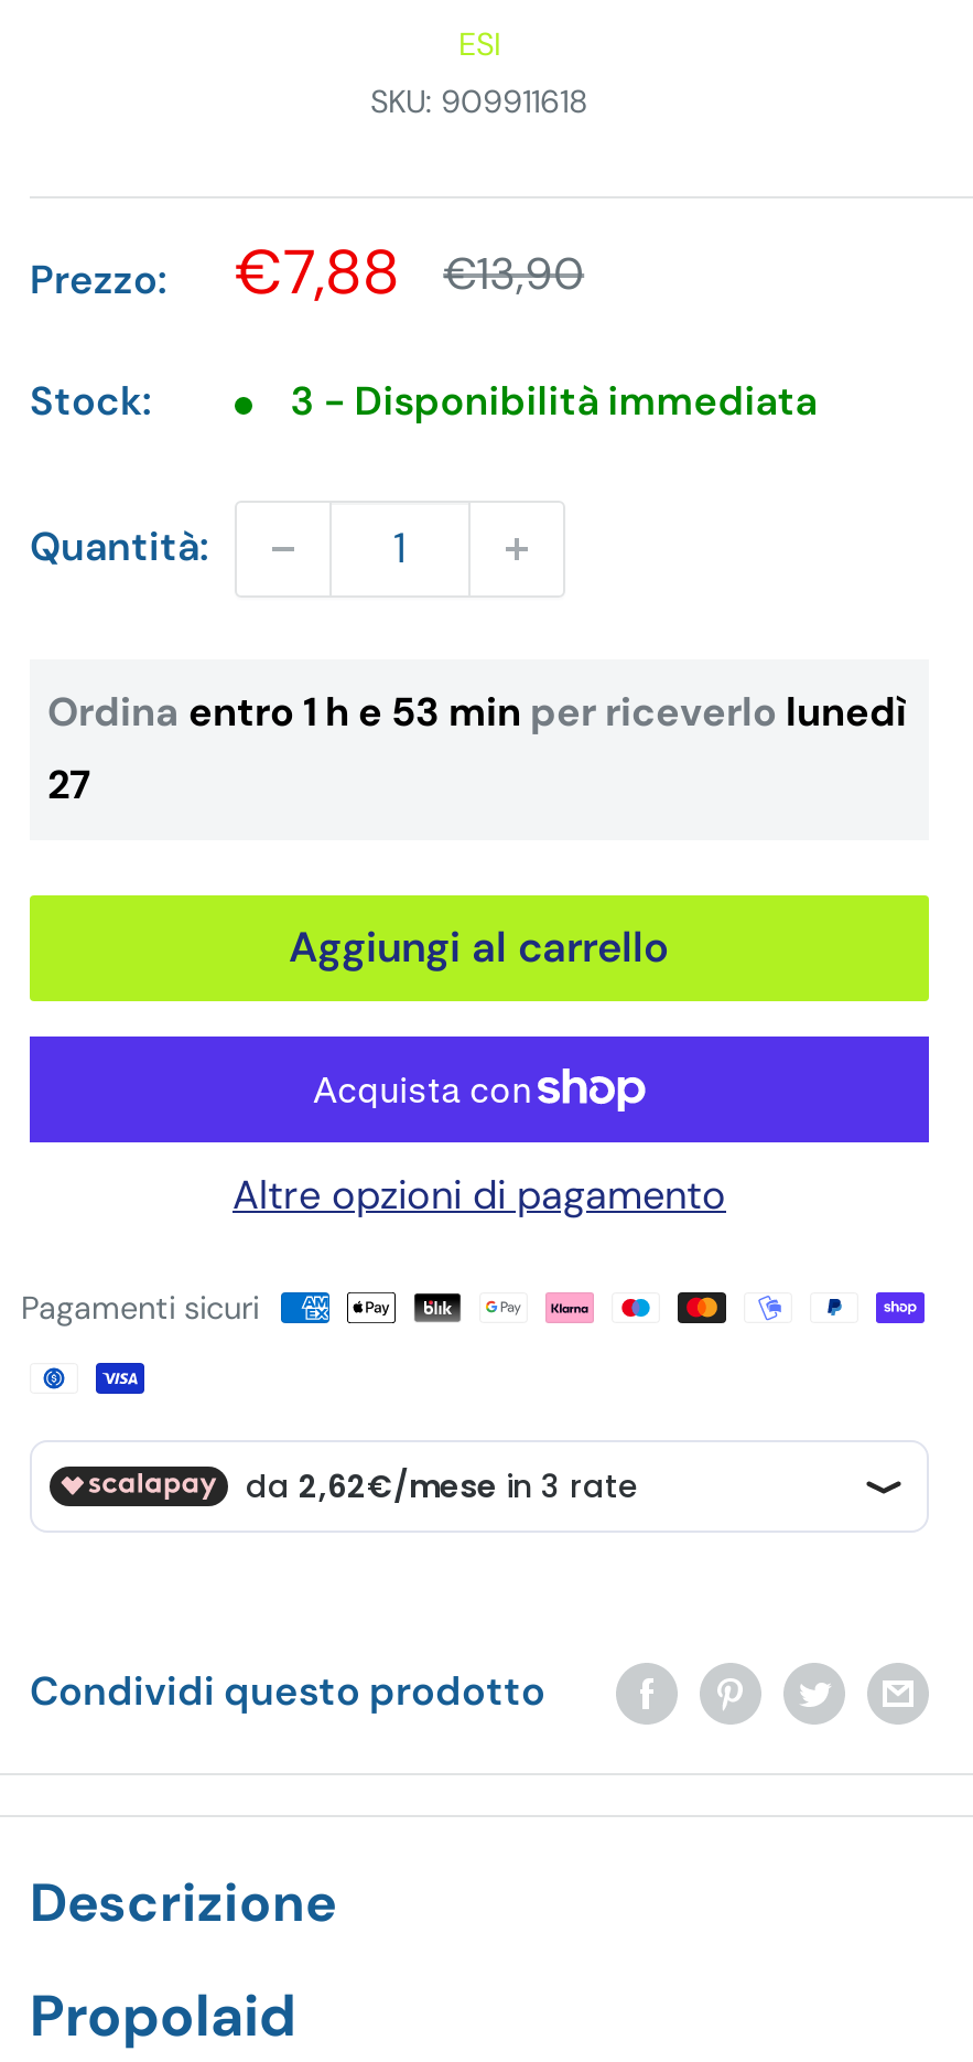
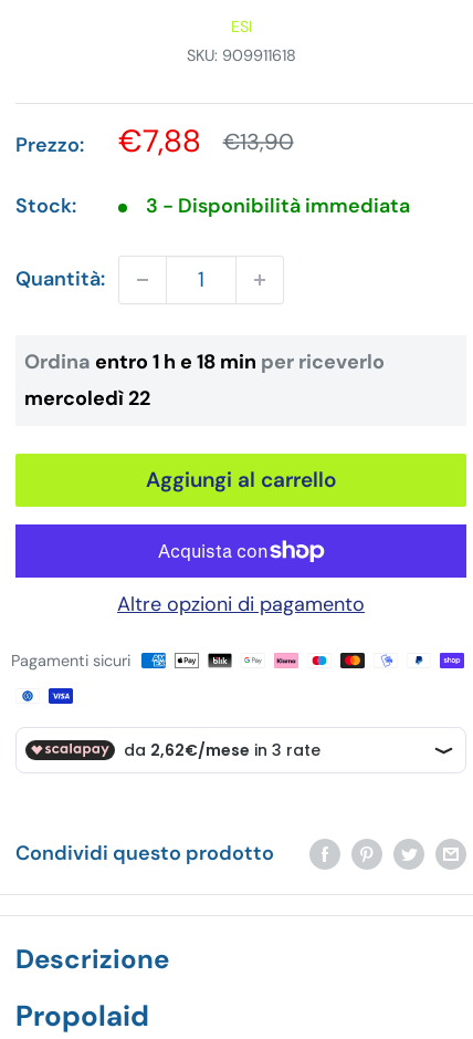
[47,686,907,811] Ordina entro 1 h e 53 min per riceverlo lunedì | 27 -> [24,348,385,412] Ordina entro 1 h e 18 min per riceverlo | mercoledì 22

